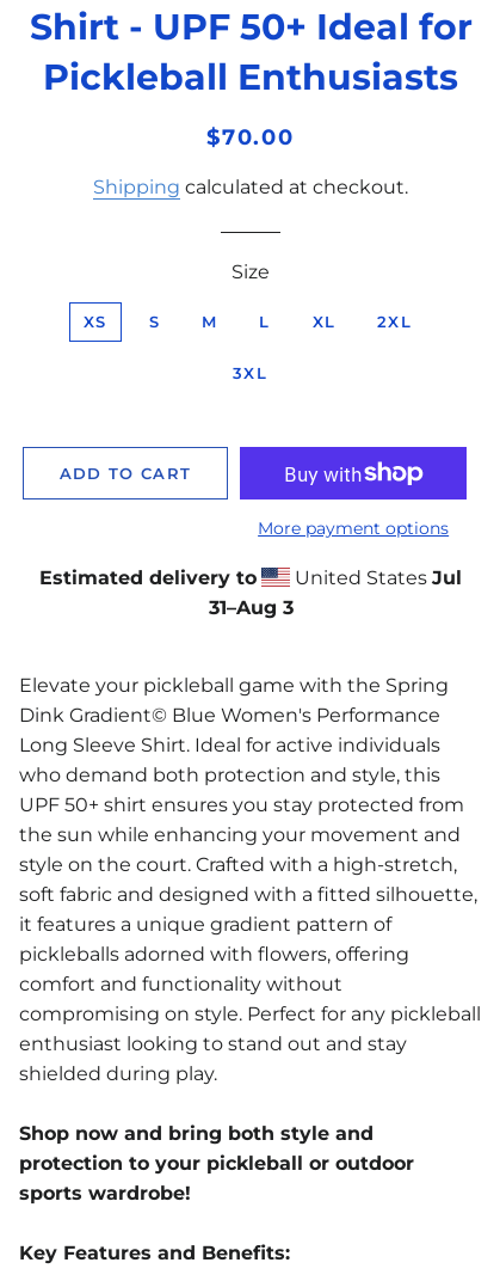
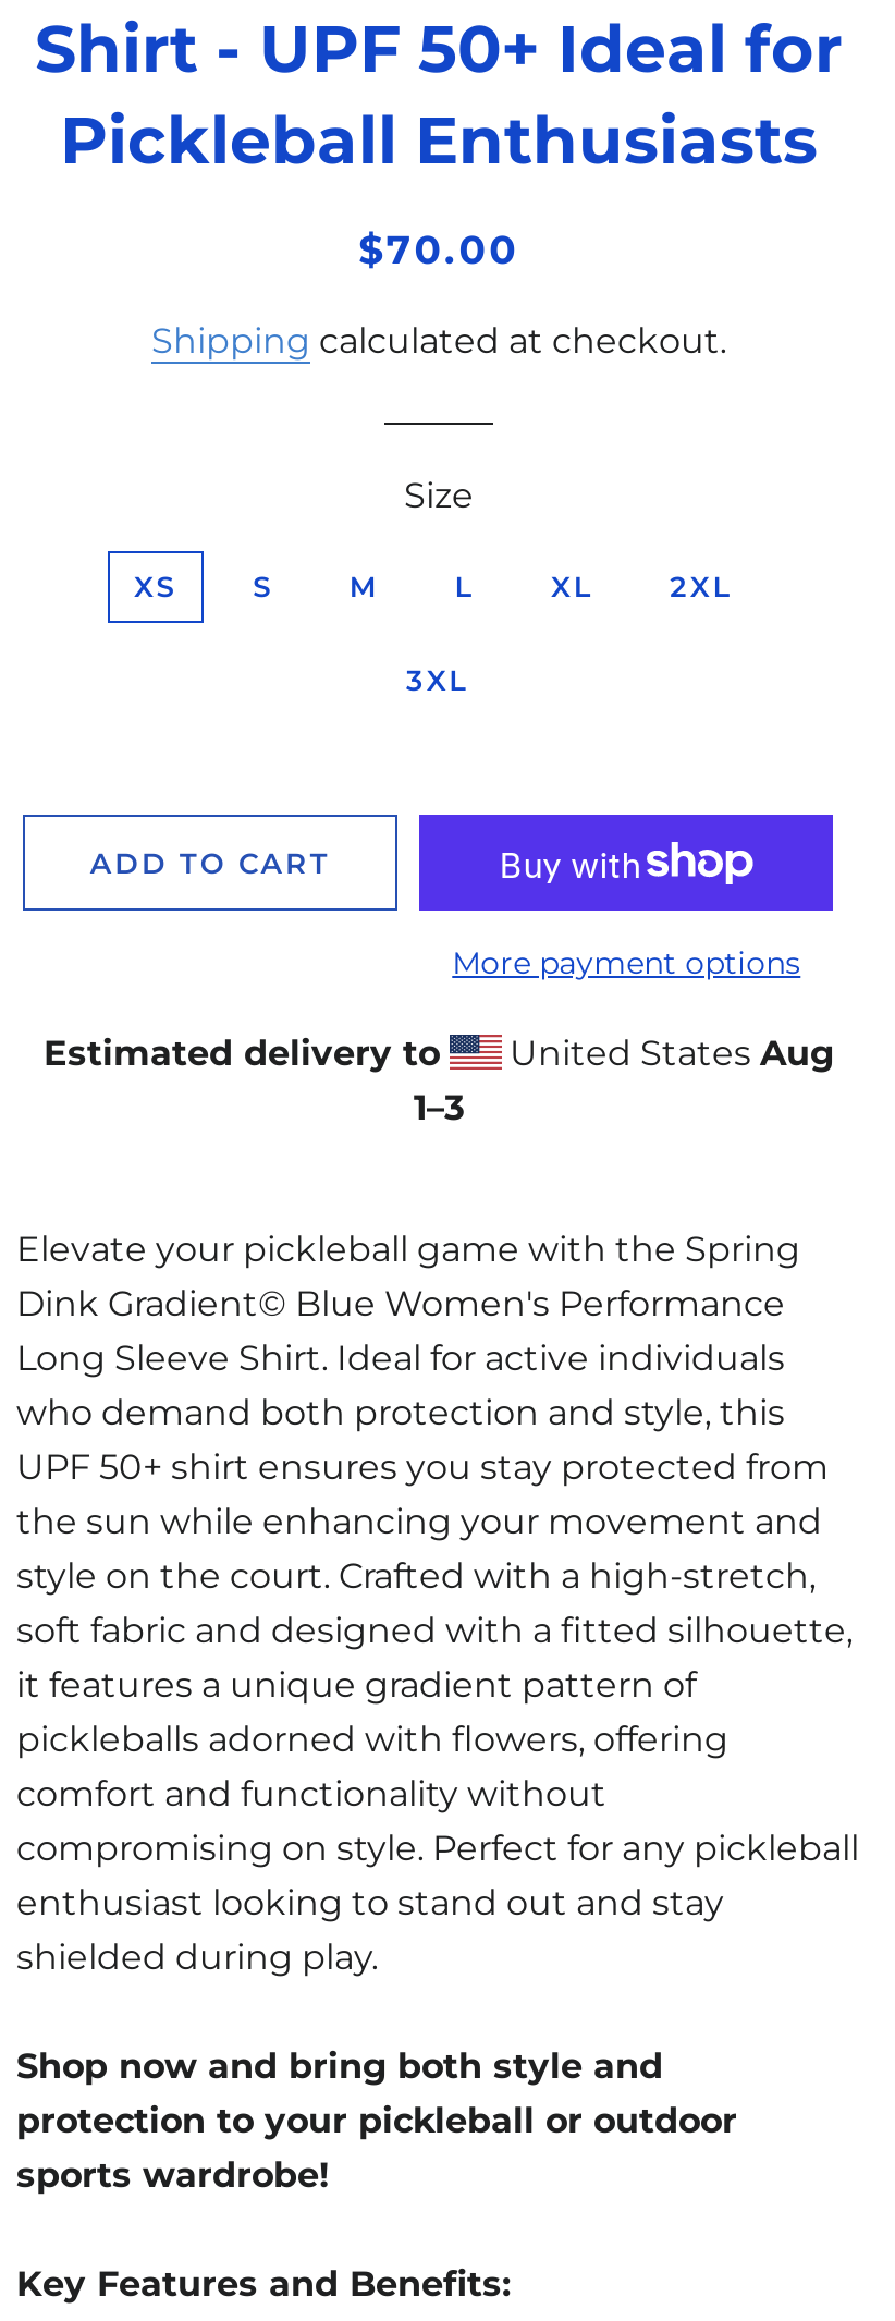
[208,566,462,619] United States Jul | 31–Aug 3 -> [414,1033,834,1128] United States Aug | 1–3

